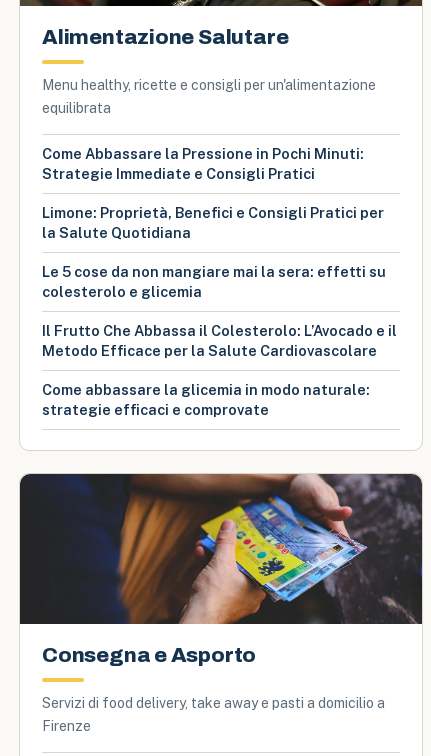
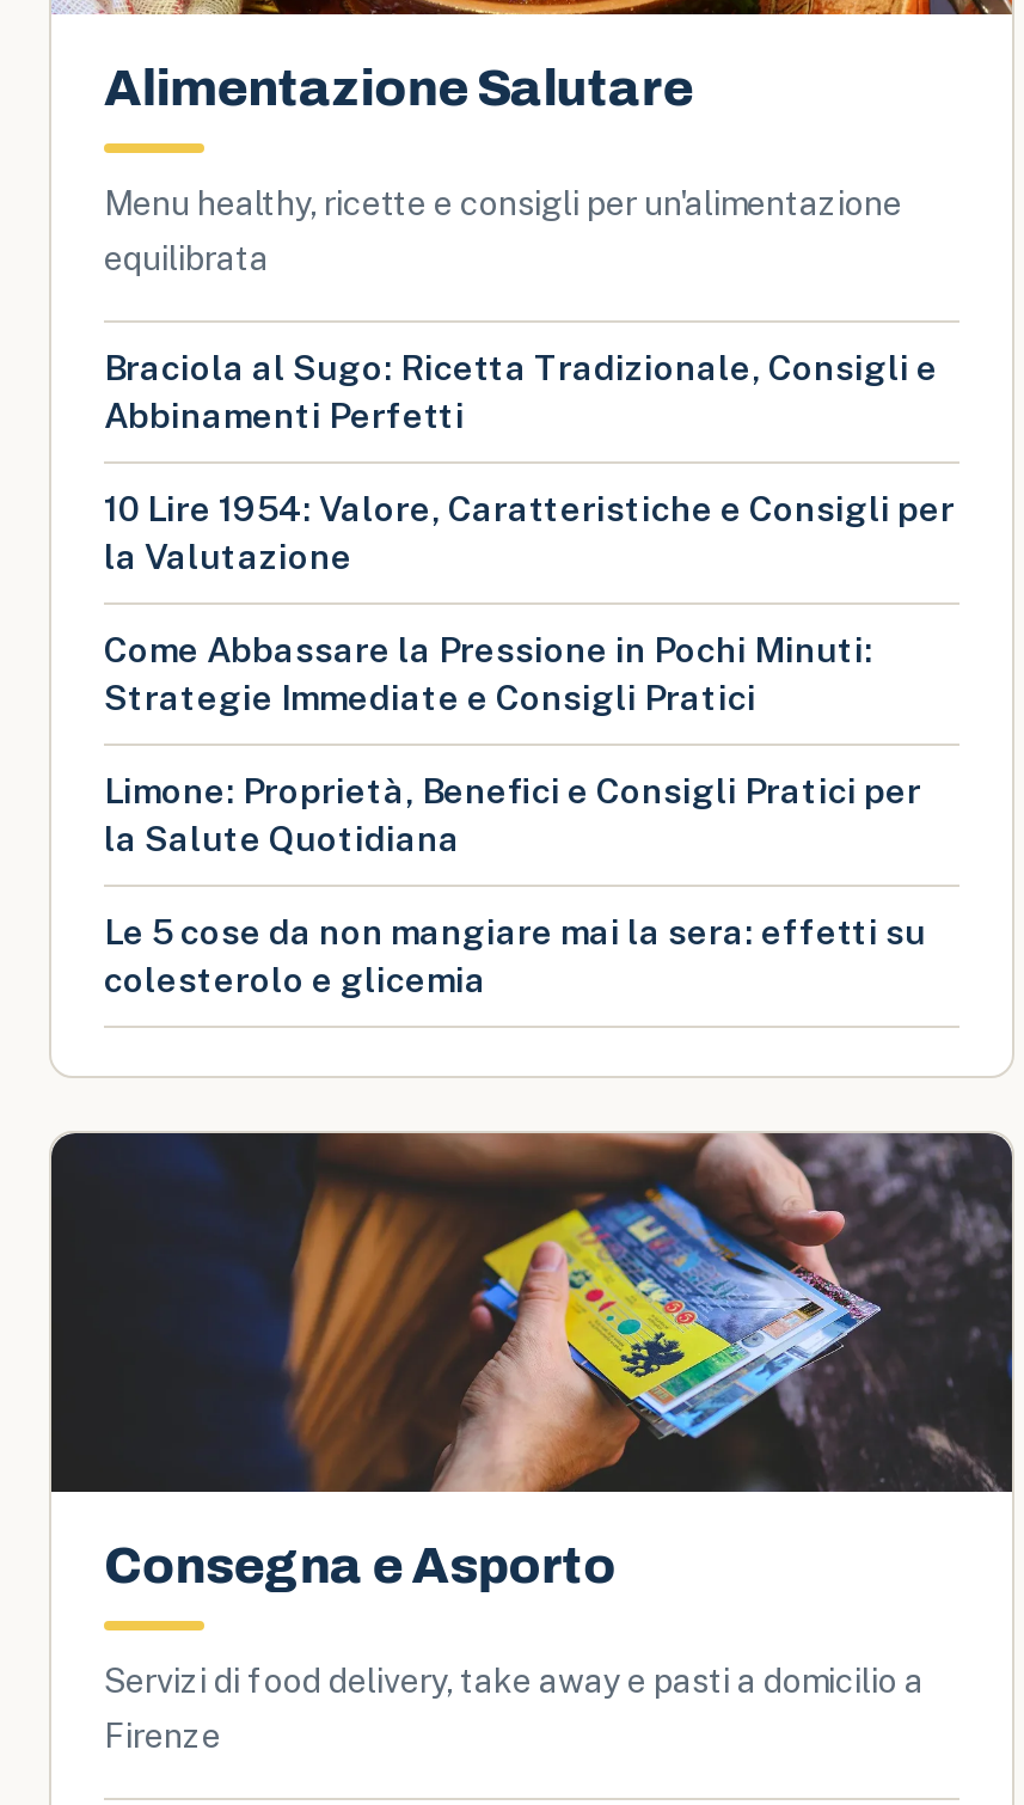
none -> [104,347,955,576] Braciola al Sugo: Ricetta Tradizionale, Consigli e | Abbinamenti Perfetti | 10 Lire 1954: Valore, Caratteristiche e Consigli per | la Valutazione
moved [42,145,386,300] -> [104,629,926,999]: Come Abbassare la Pressione in Pochi Minuti: | Strategie Immediate e Consigli Pratici | Limone: Proprietà, Benefici e Consigli Pratici per | la Salute Quotidiana | Le 5 cose da non mangiare mai la sera: effetti su | colesterolo e glicemia
[42,322,397,418] Il Frutto Che Abbassa il Colesterolo: L’Avocado e il | Metodo Efficace per la Salute Cardiovascolare | Come abbassare la glicemia in modo naturale: | strategie efficaci e comprovate -> none

